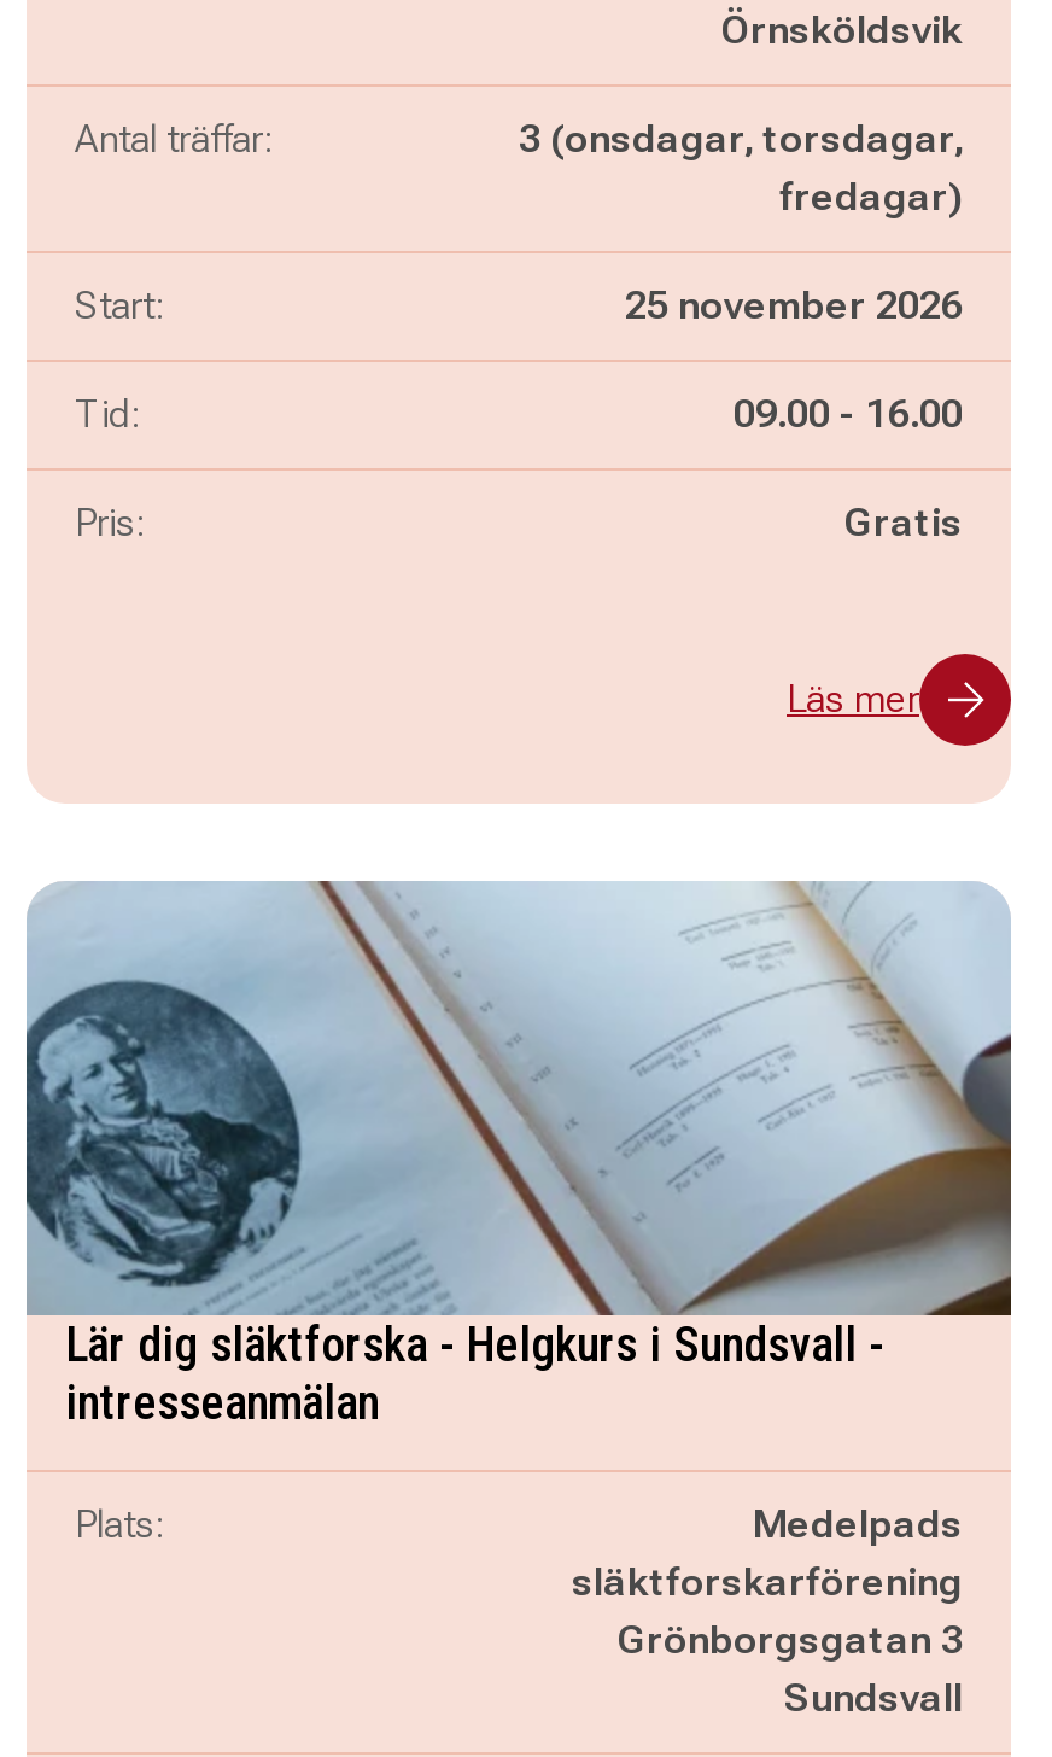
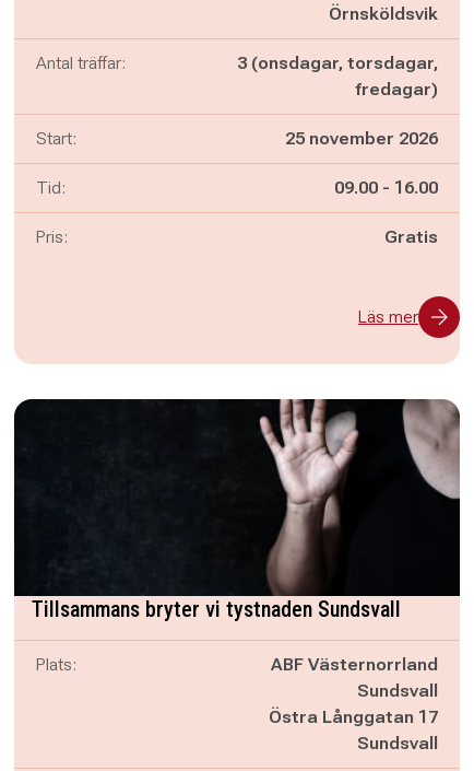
[24,878,1013,1431] [image] | Lär dig släktforska - Helgkurs i Sundsvall - | intresseanmälan -> [13,398,461,622] [image] | Tillsammans bryter vi tystnaden Sundsvall
[572,1501,963,1663] Medelpads | släktforskarförening | Grönborgsgatan 3 -> [269,654,438,727] ABF Västernorrland | Sundsvall | Östra Långgatan 17

